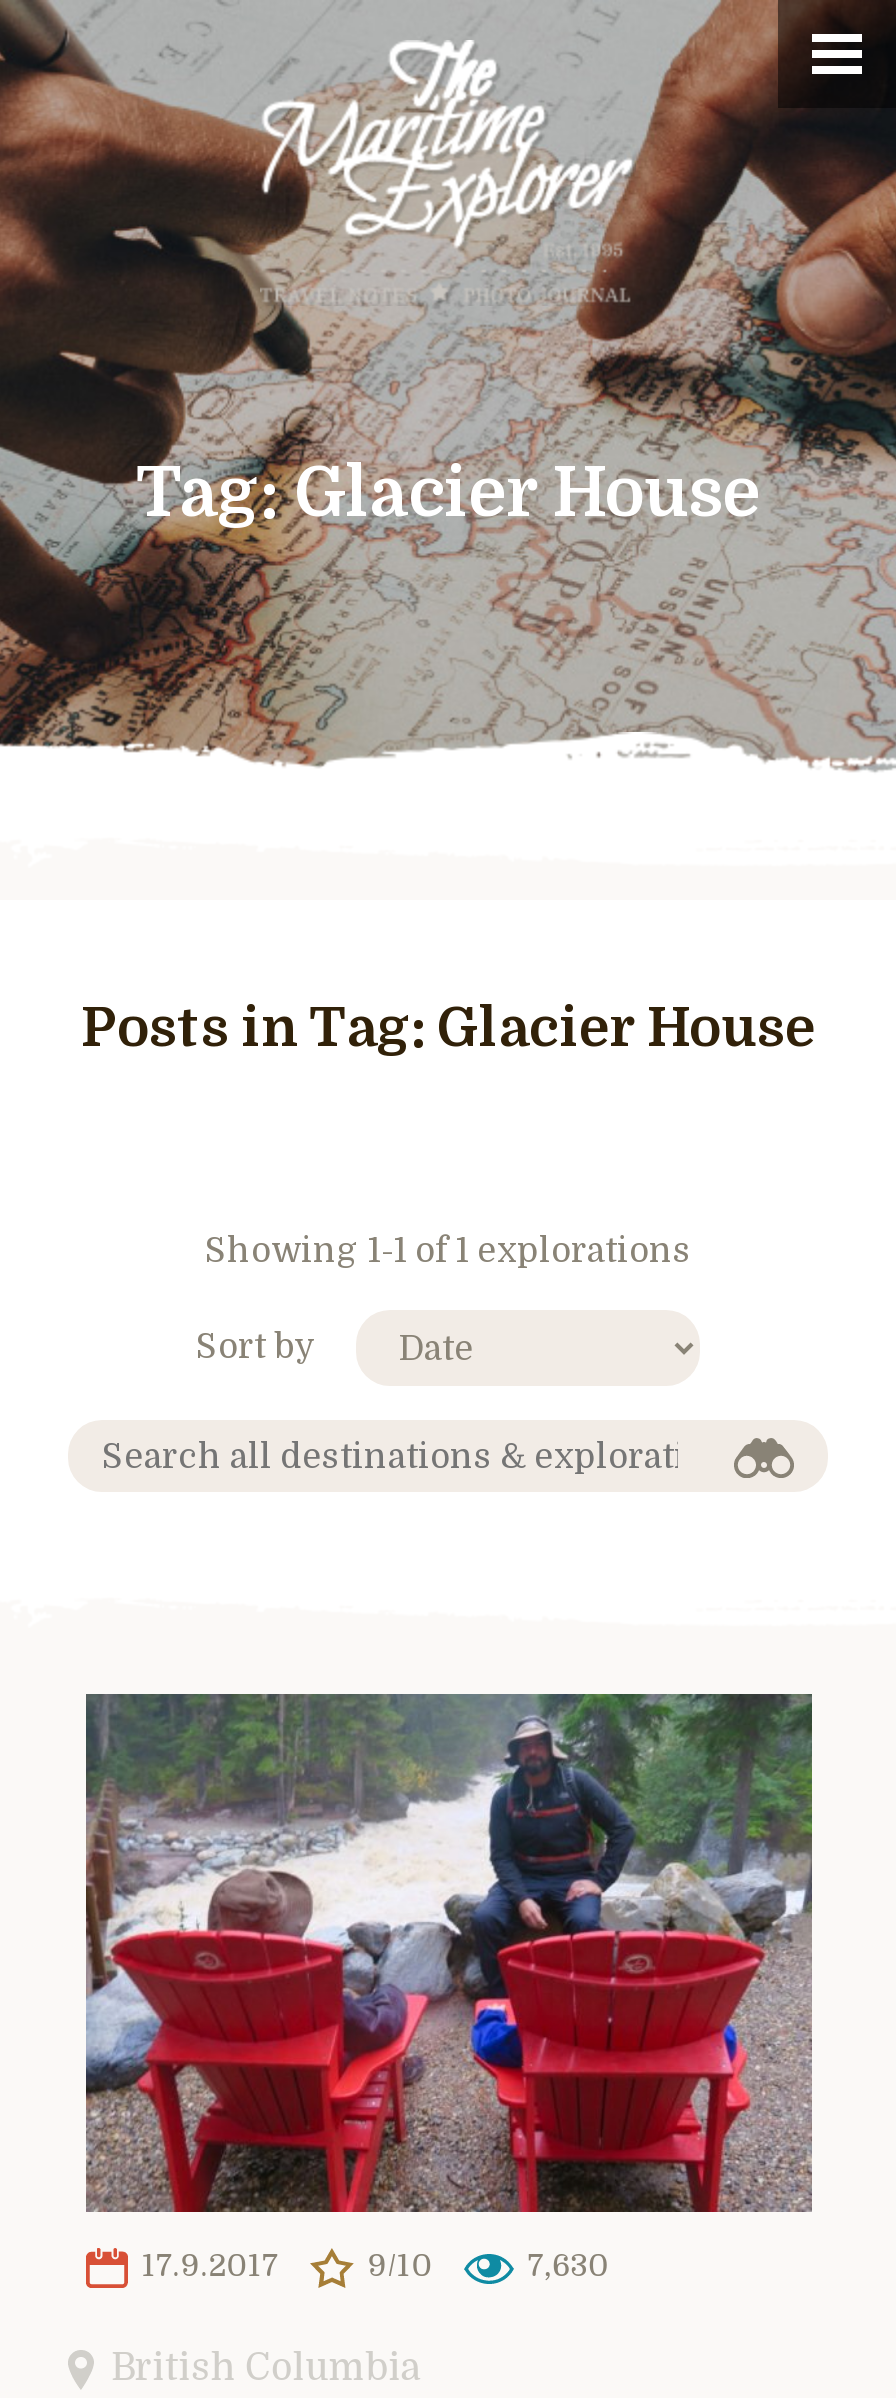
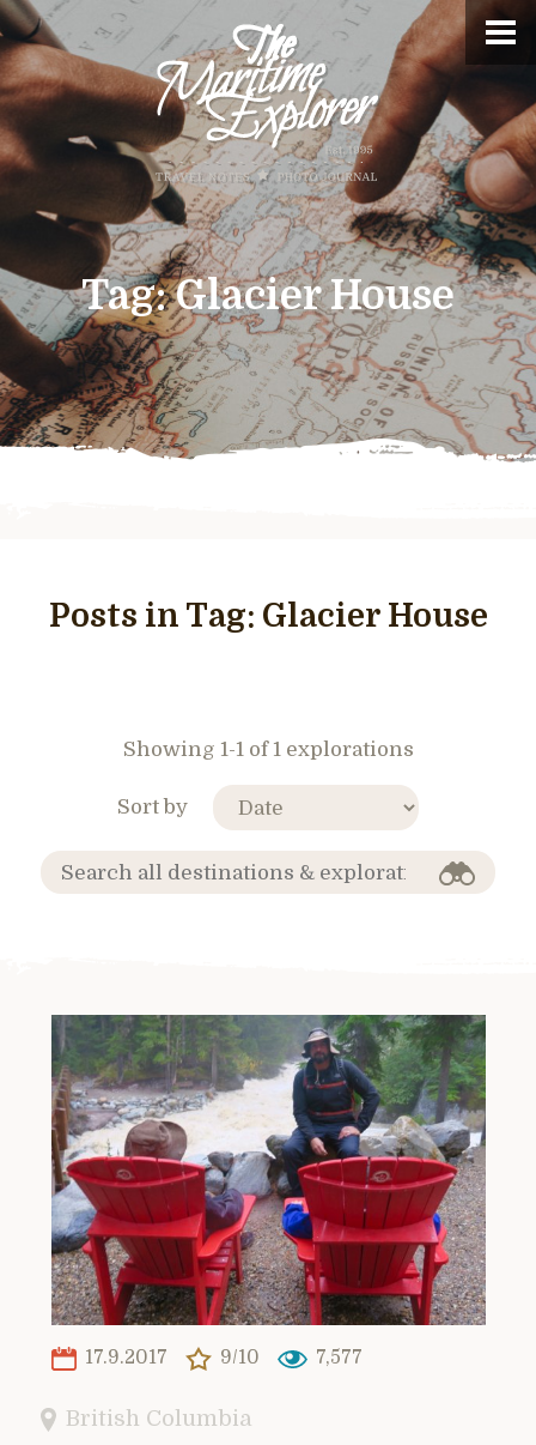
[520,2249,610,2285] 7,630 -> [311,1347,362,1369] 7,577

